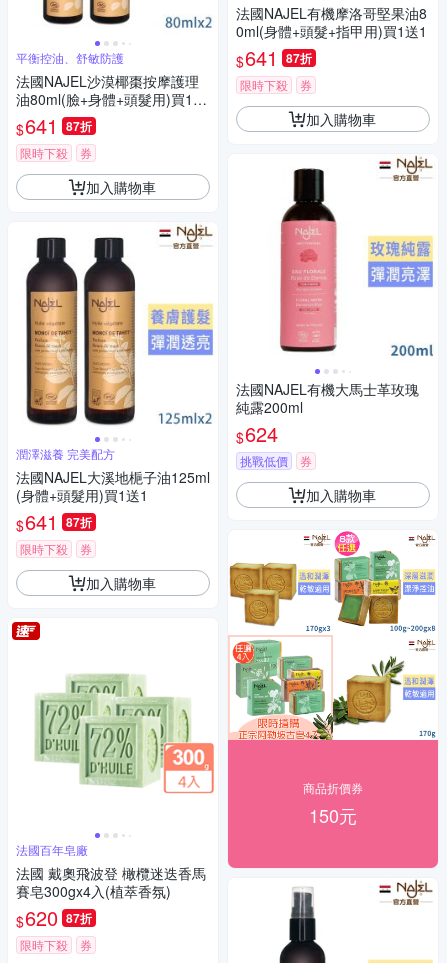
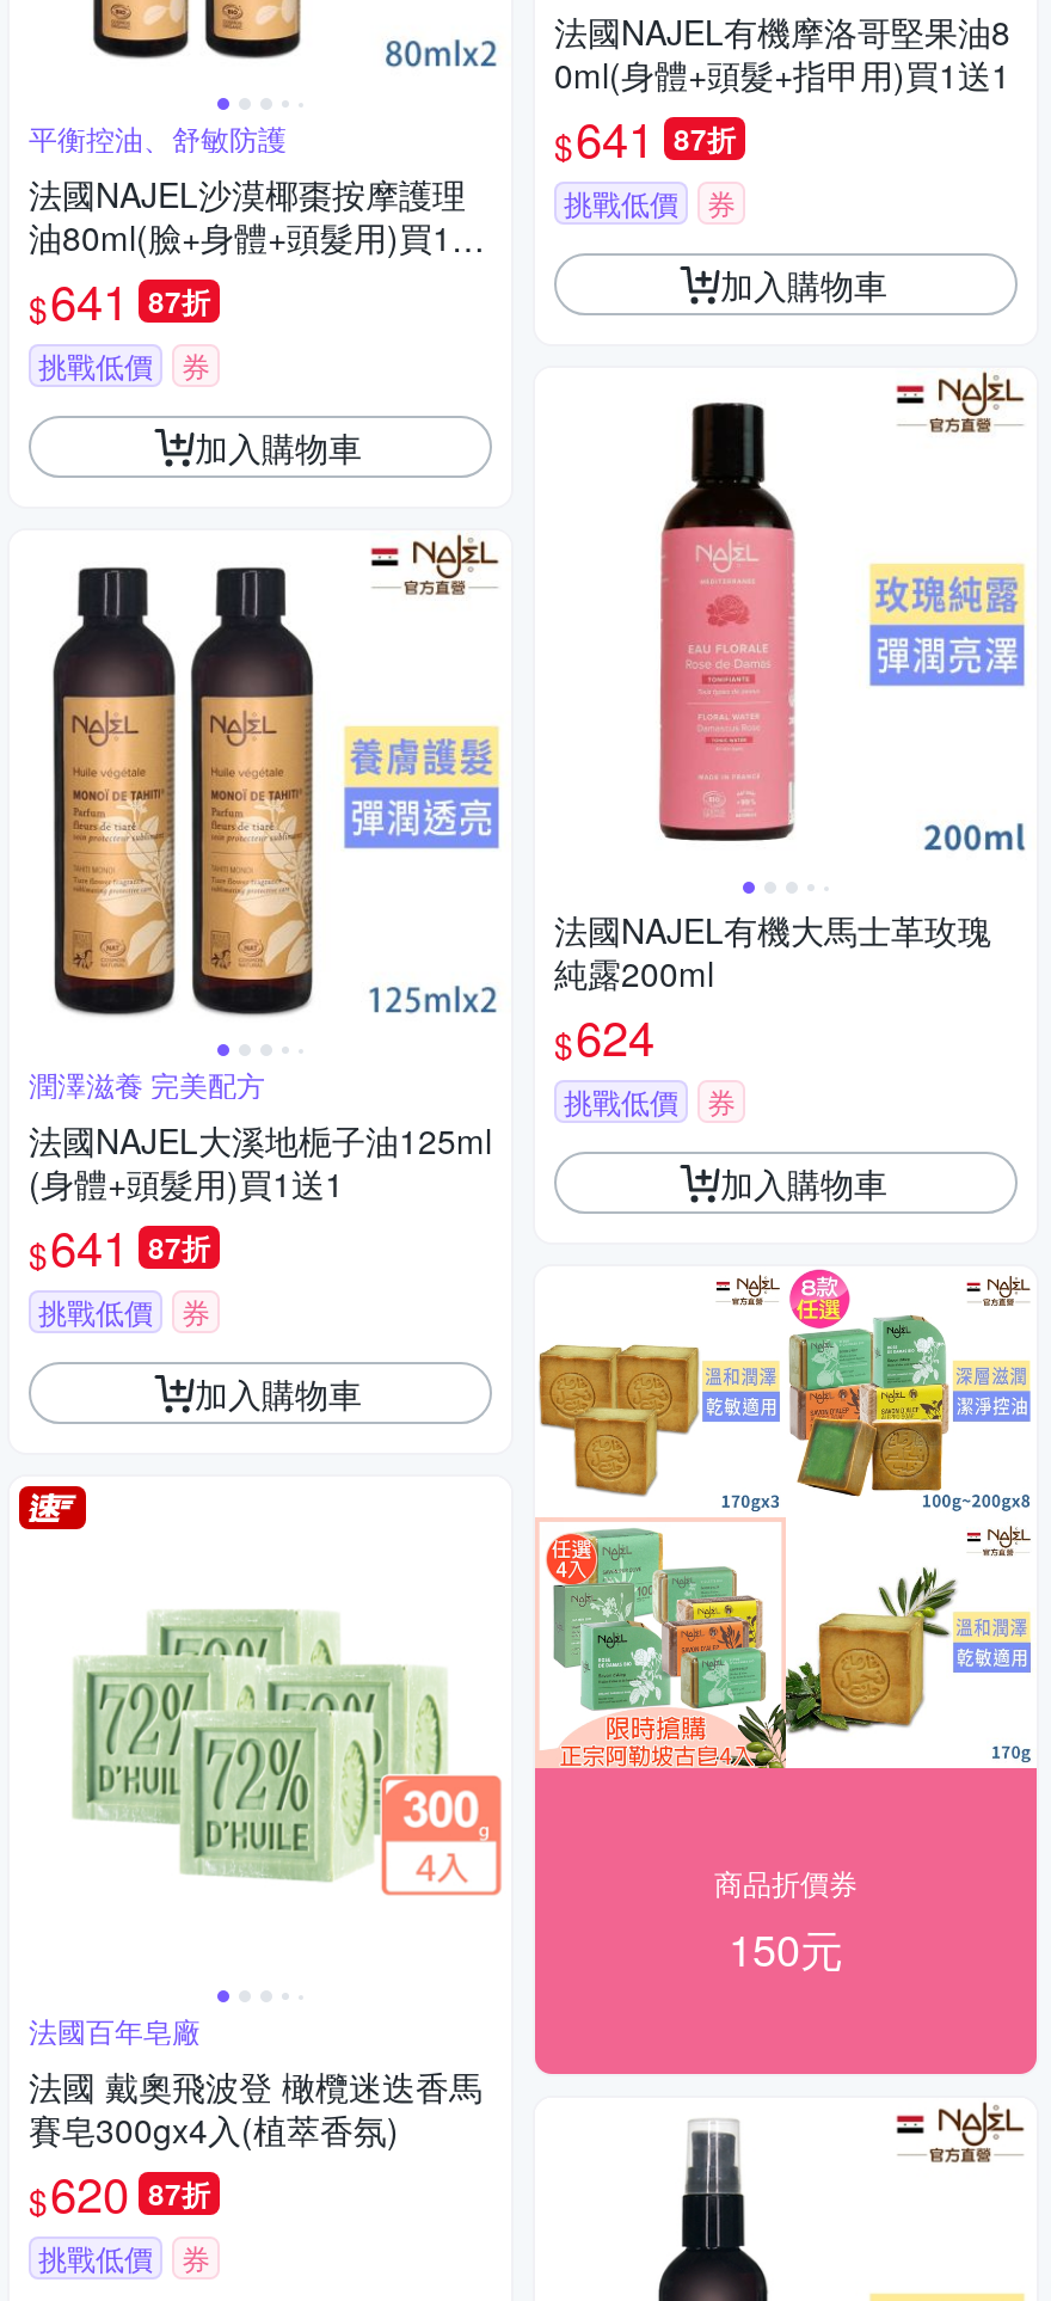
[240,76,288,93] 限時下殺 -> [564,182,678,223] 挑戰低價
[20,144,68,161] 限時下殺 -> [38,345,153,385] 挑戰低價
[20,540,68,557] 限時下殺 -> [38,1291,153,1332] 挑戰低價
[20,936,68,953] 限時下殺 -> [38,2237,153,2278] 挑戰低價

